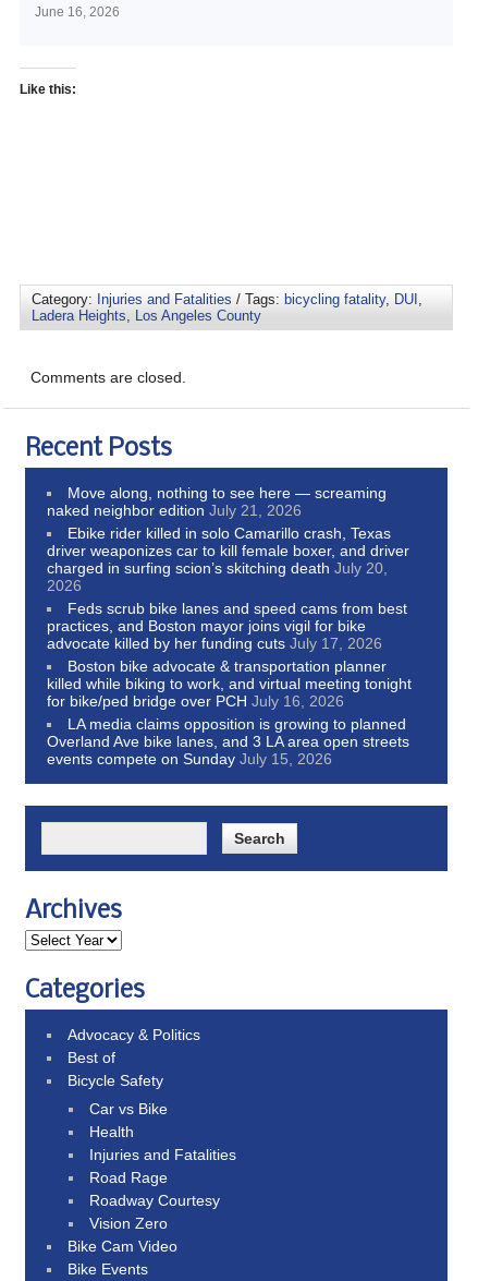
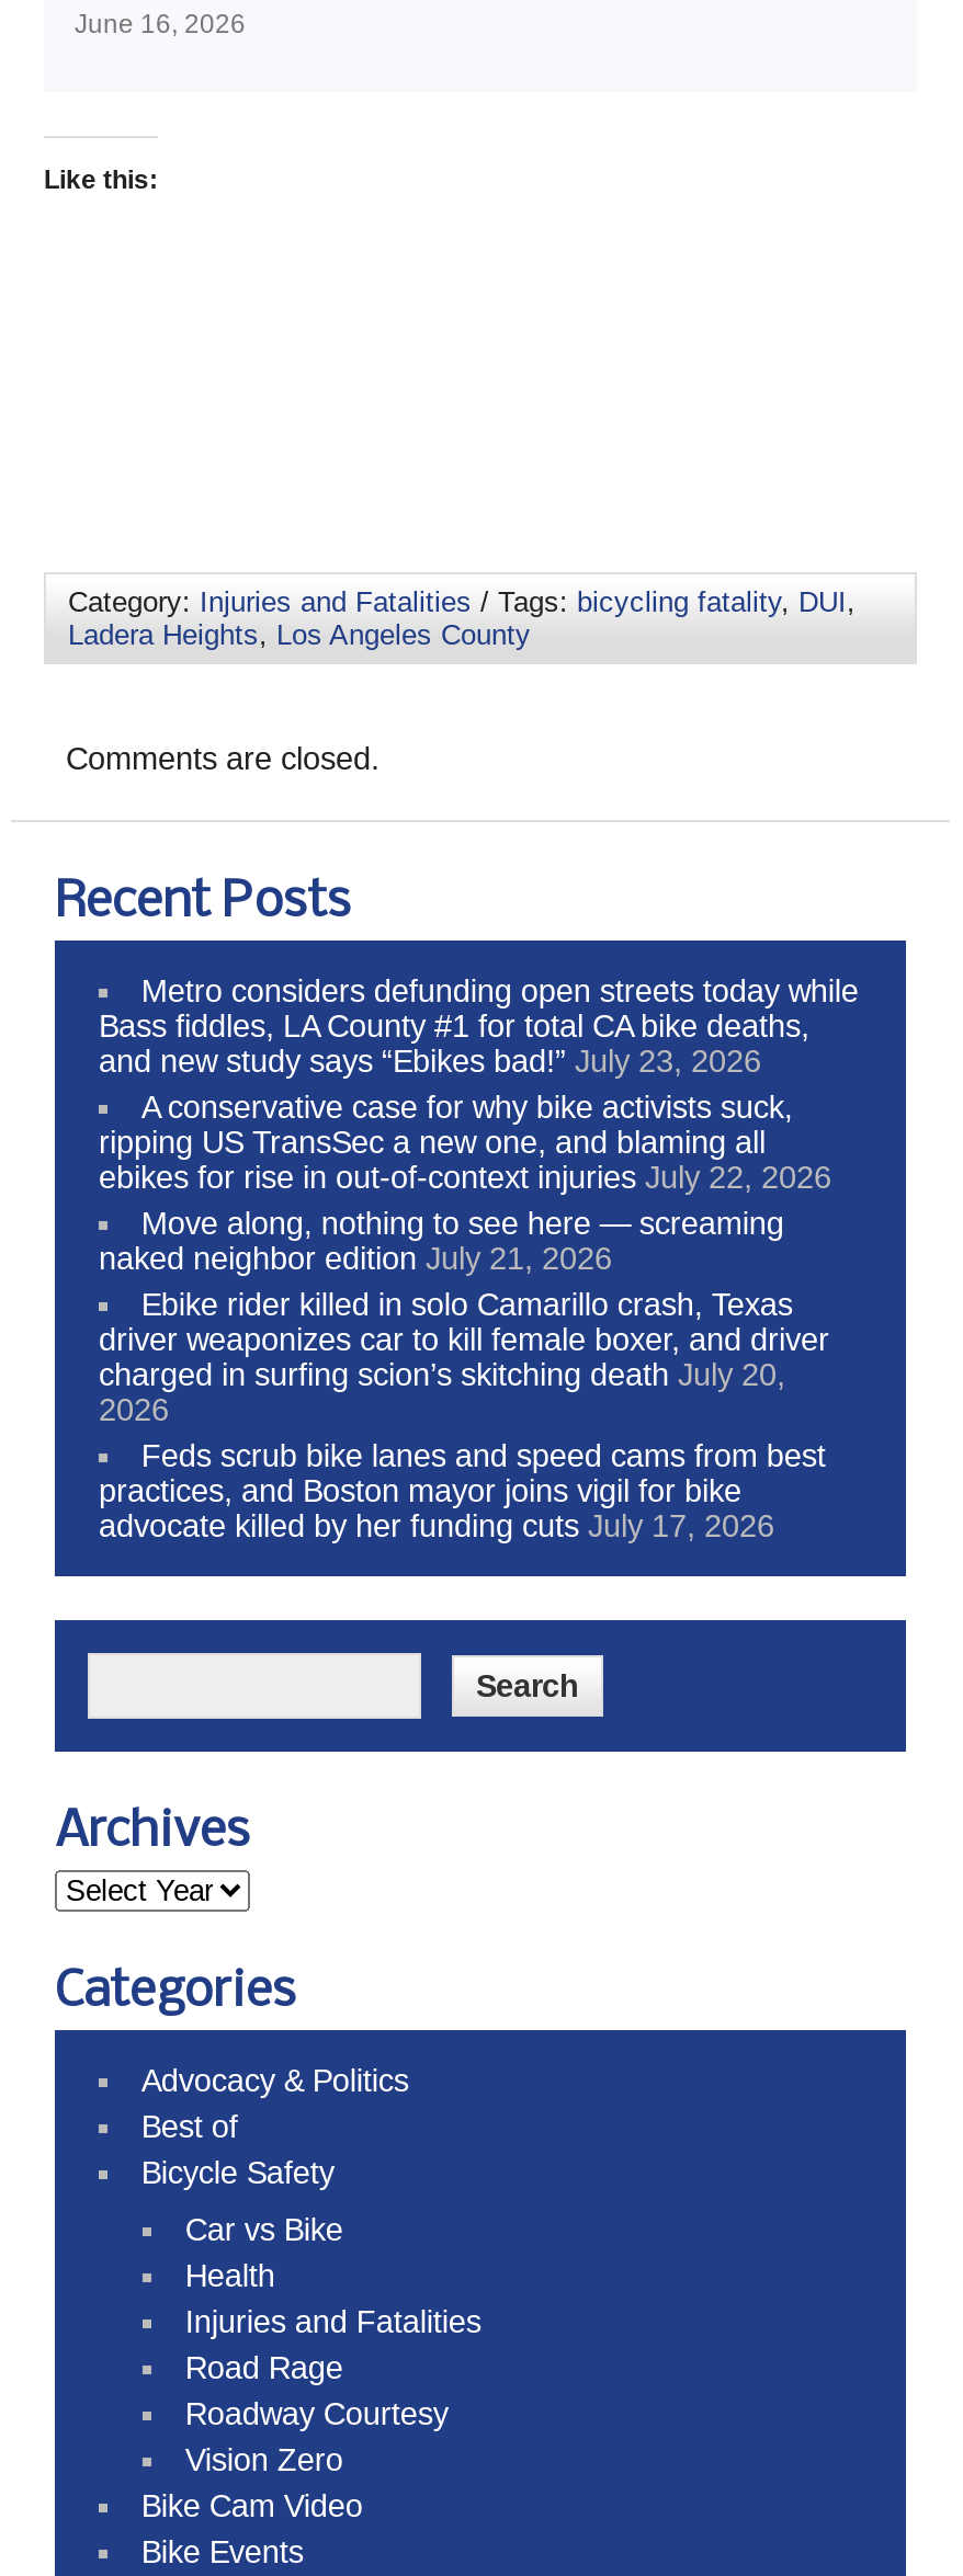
none -> [99,973,859,1194] Metro considers defunding open streets today while | Bass fiddles, LA County #1 for total CA bike deaths, | and new study says “Ebikes bad!” July 23, 2026 | A conservative case for why bike activists suck, | ripping US TransSec a new one, and blaming all | ebikes for rise in out-of-context injuries July 22, 2026
moved [47,484,409,652] -> [99,1205,829,1543]: Move along, nothing to see here — screaming | naked neighbor edition July 21, 2026 | Ebike rider killed in solo Camarillo crash, Texas | ... | practices, and Boston mayor joins vigil for bike | advocate killed by her funding cuts July 17, 2026
[47,657,412,767] Boston bike advocate & transportation planner | killed while biking to work, and virtual meeting tonight | for bike/ped bridge over PCH July 16, 2026 | LA media claims opposition is growing to planned | Overland Ave bike lanes, and 3 LA area open streets | events compete on Sunday July 15, 2026 -> none

